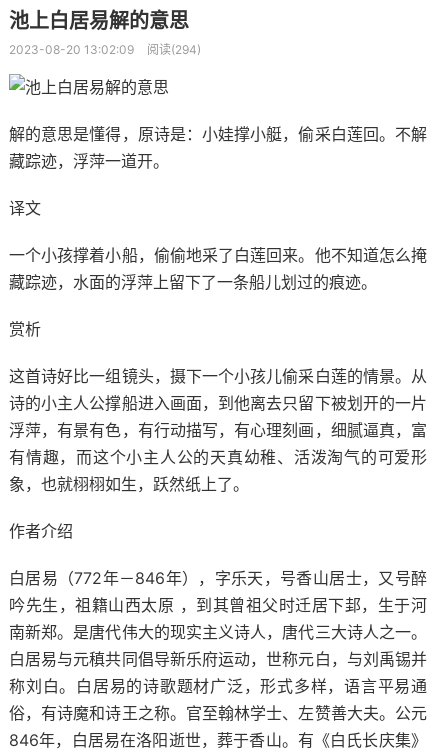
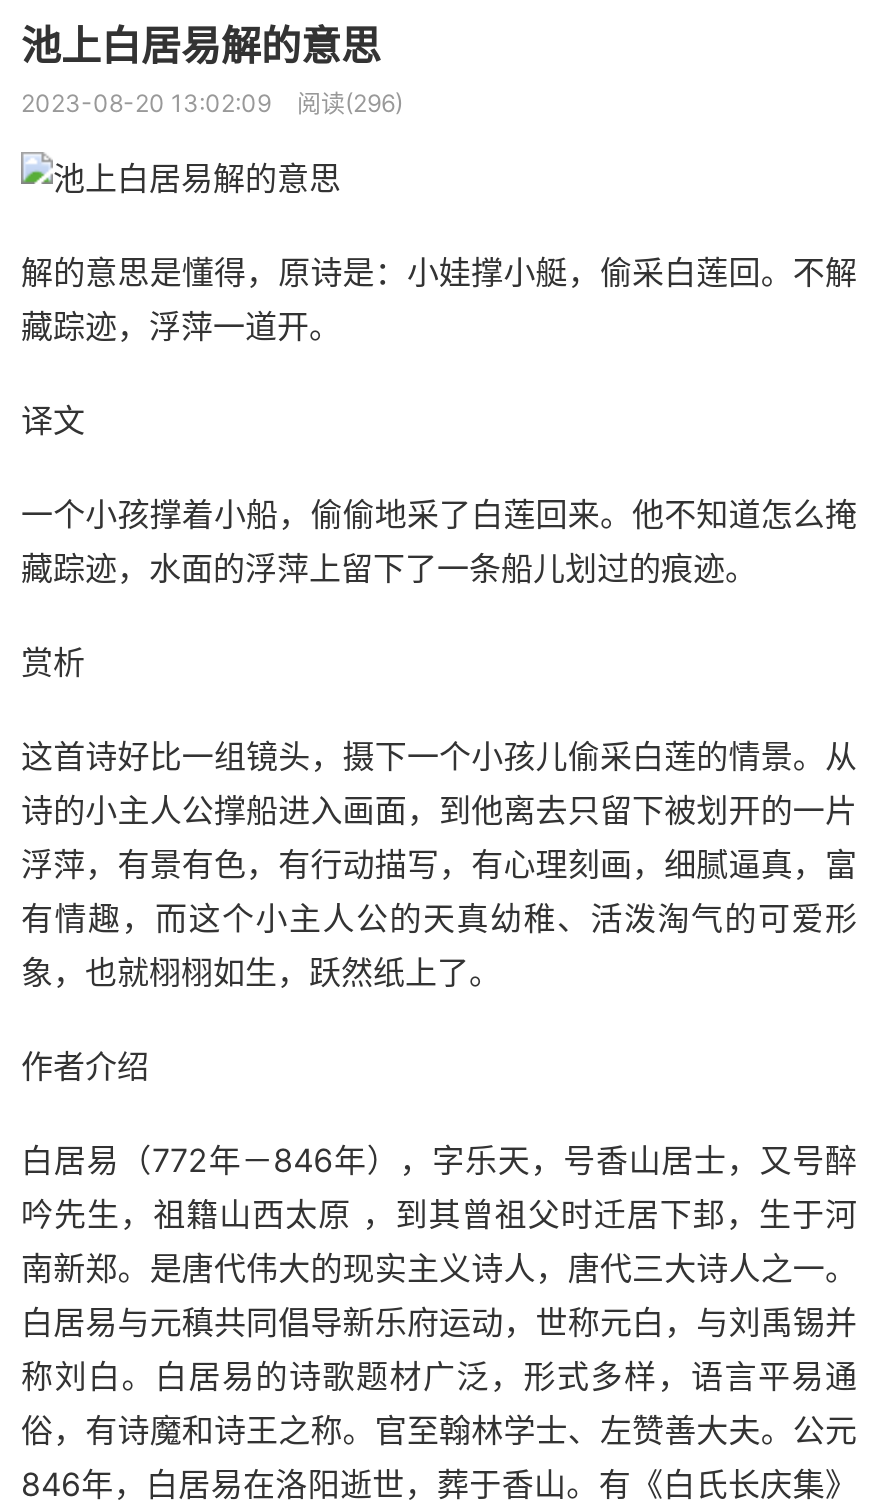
[9,42,201,57] 2023-08-20 13:02:09 阅读(294) -> [21,88,403,118] 2023-08-20 13:02:09 阅读(296)

